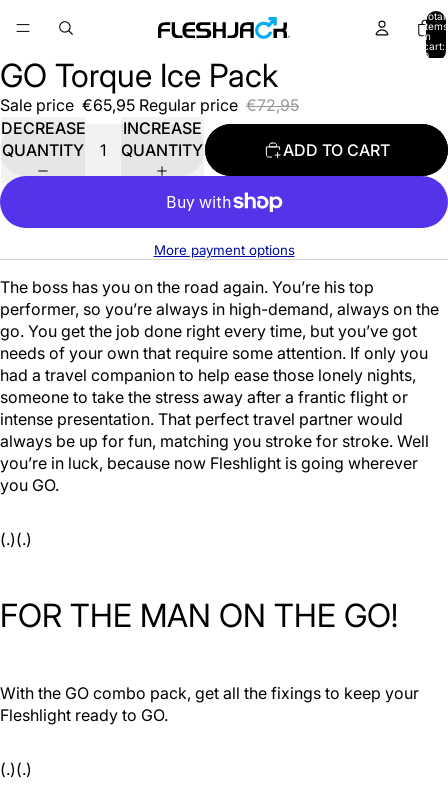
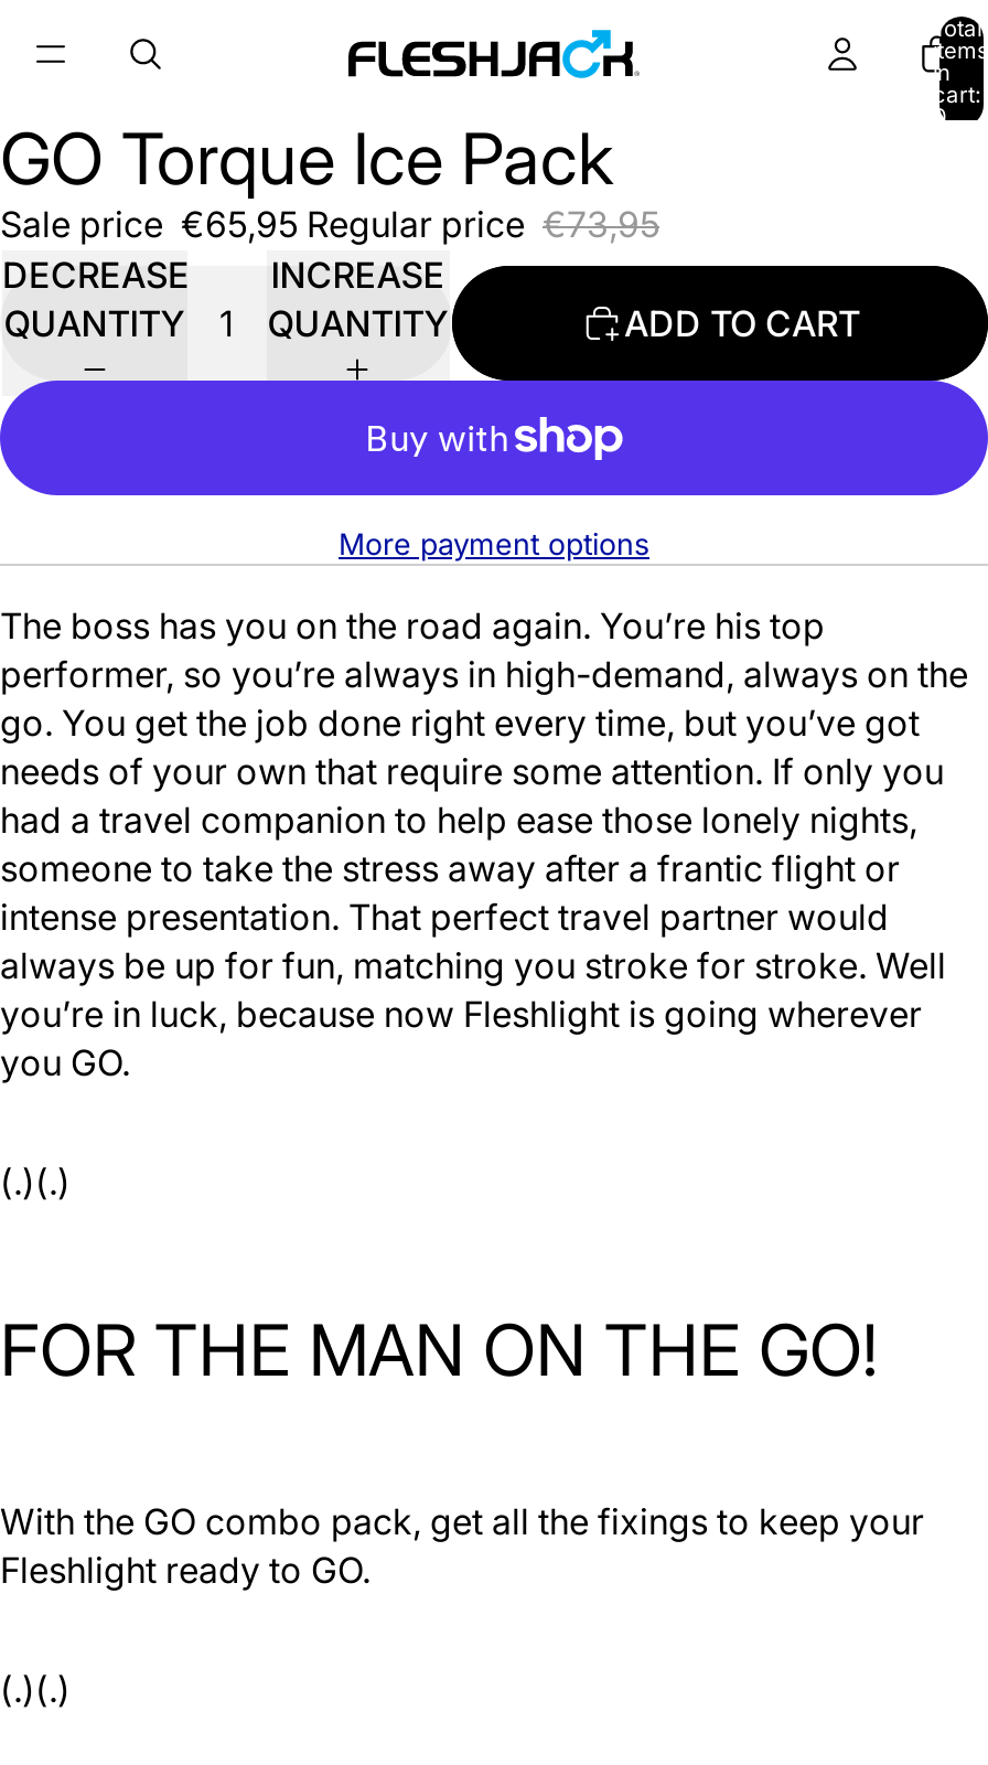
[0,95,299,115] Sale price €65,95 Regular price €72,95 -> [0,202,659,246] Sale price €65,95 Regular price €73,95

